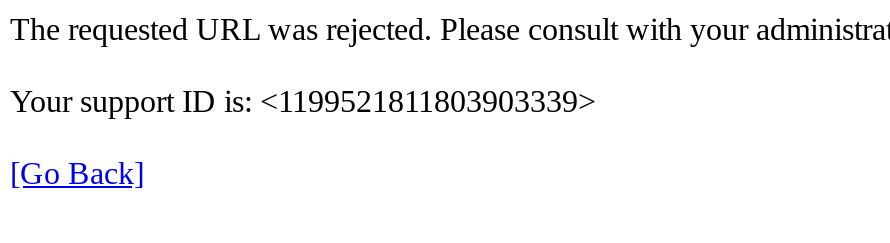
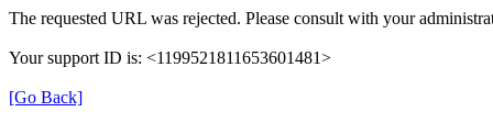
[10,84,596,118] Your support ID is: <1199521811803903339> -> [9,48,331,67] Your support ID is: <1199521811653601481>

